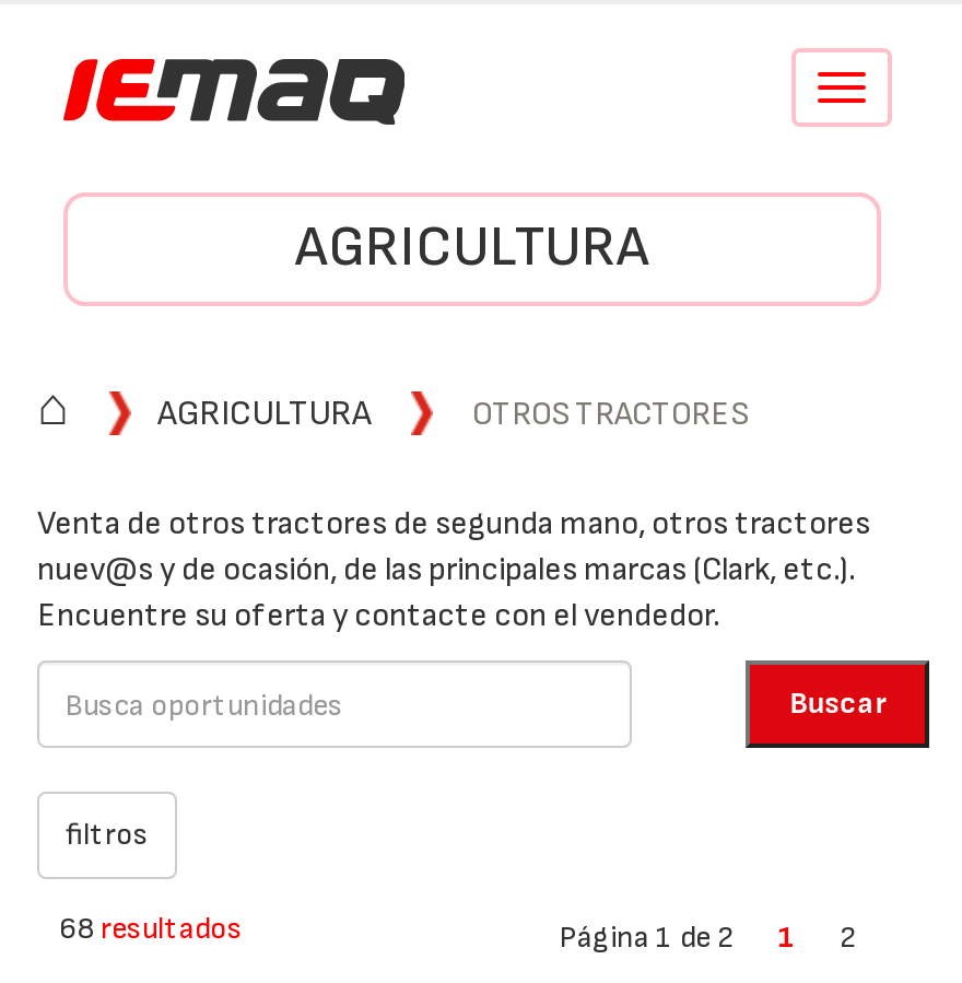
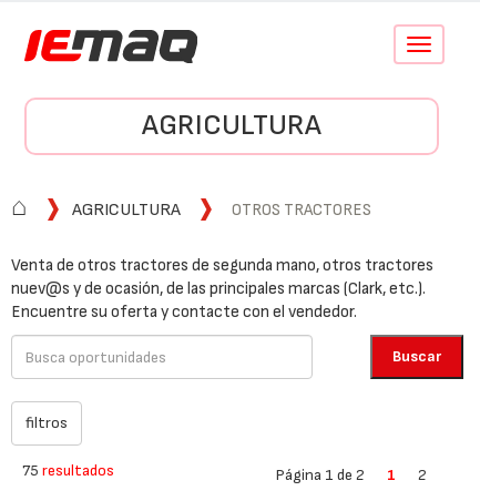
[59,910,243,947] 68 resultados -> [22,461,114,480] 75 resultados

